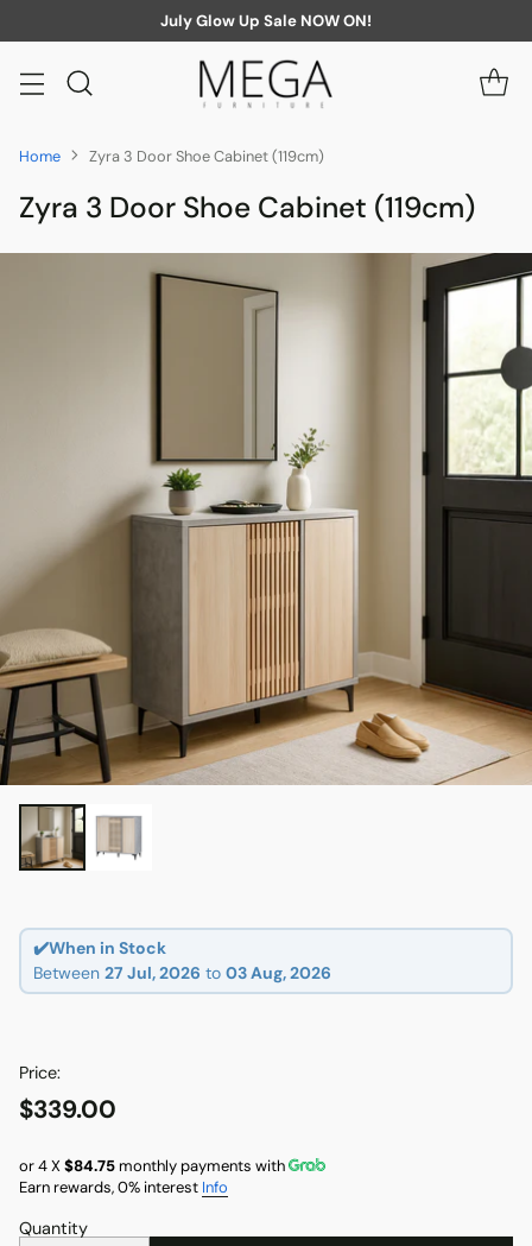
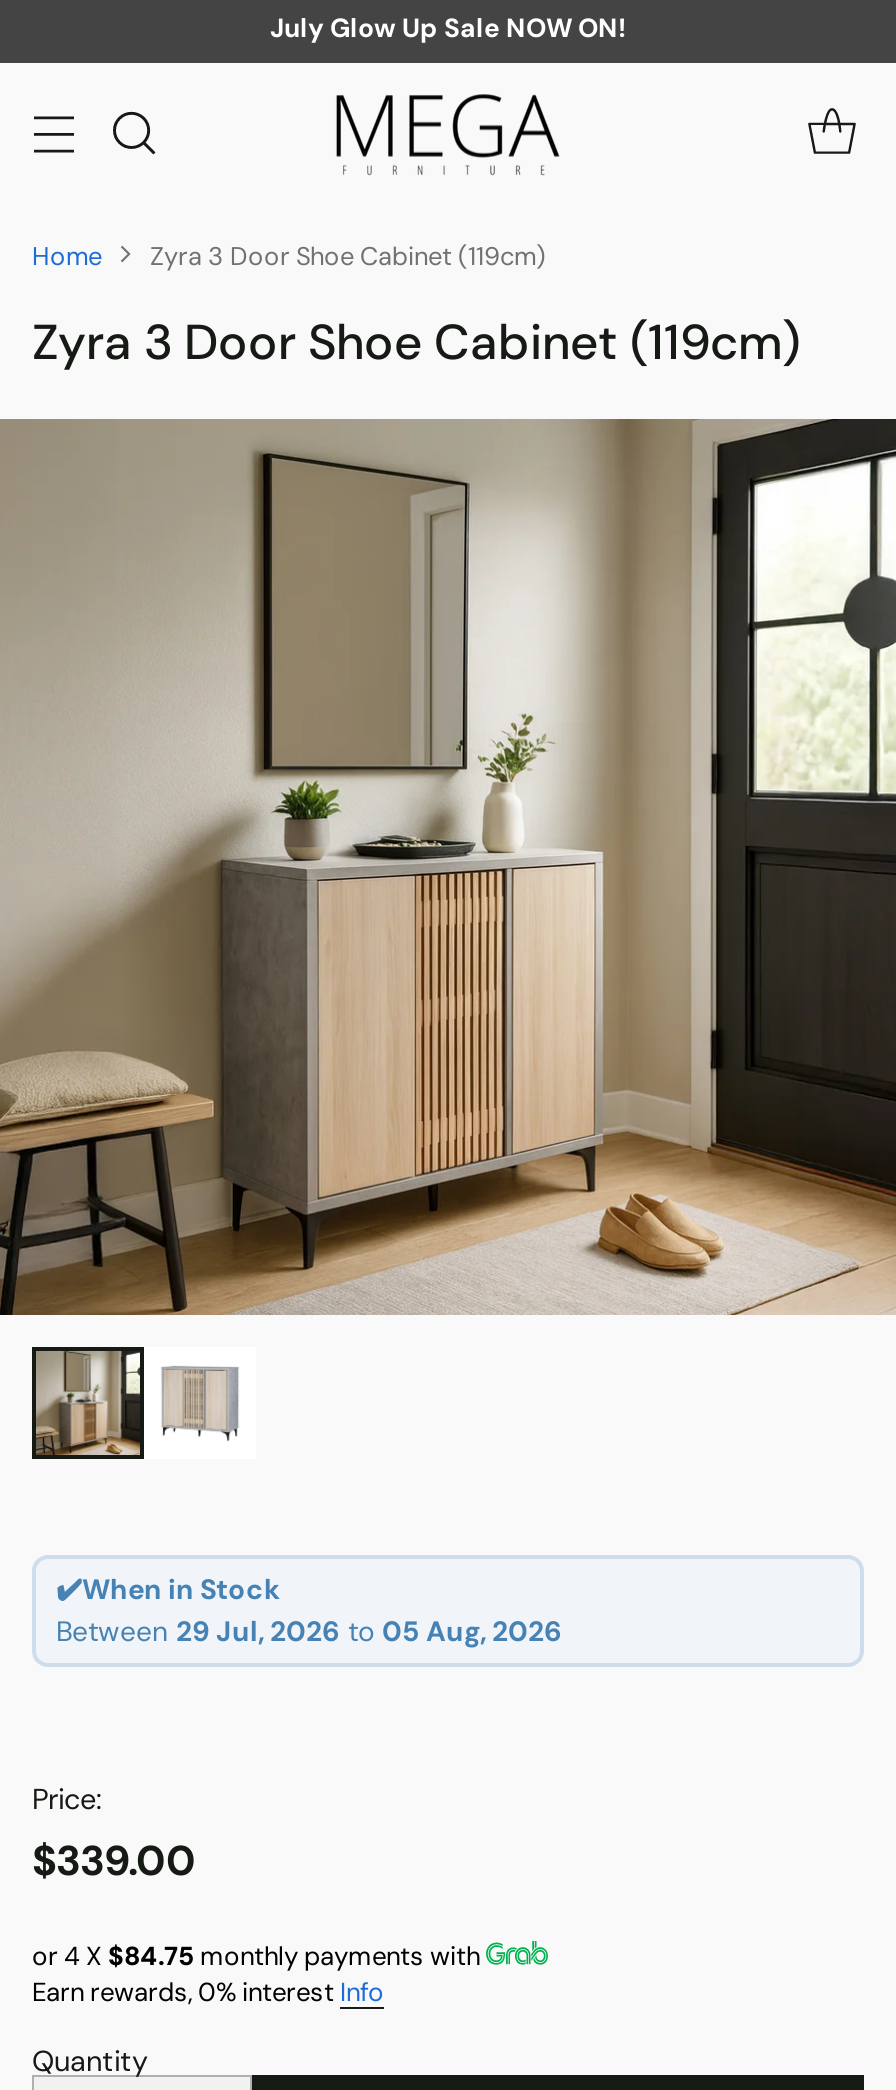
[33,962,331,983] Between 27 Jul, 2026 to 03 Aug, 2026 -> [56,1612,562,1648] Between 29 Jul, 2026 to 05 Aug, 2026

